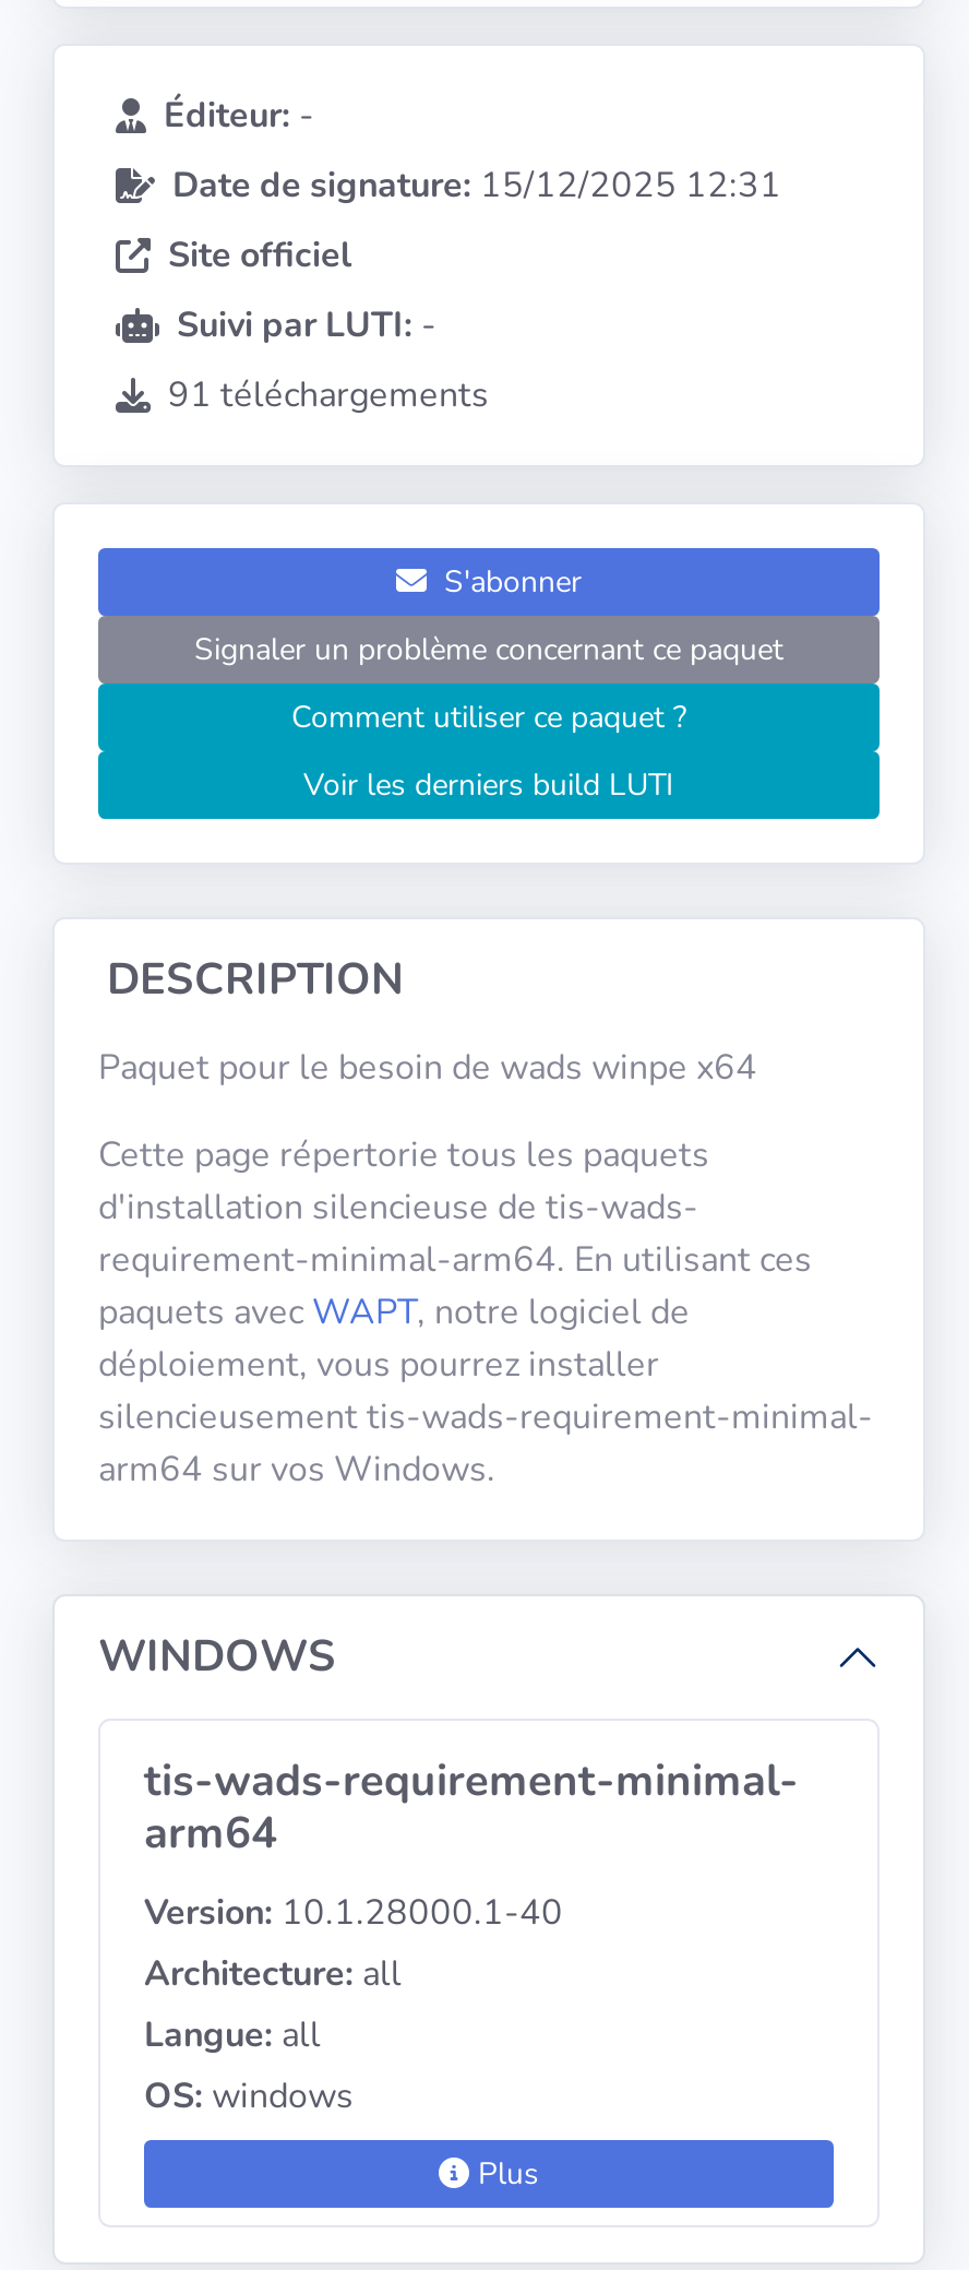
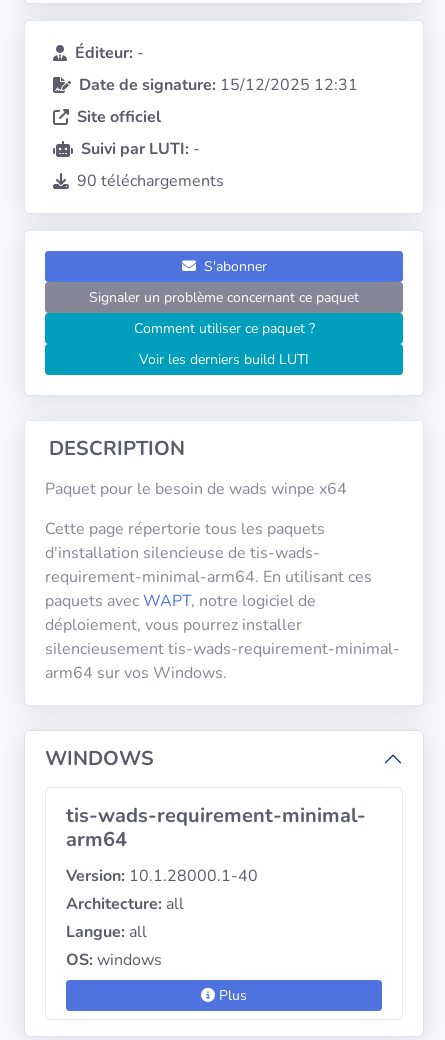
[168,371,489,419] 91 téléchargements -> [77,170,224,192] 90 téléchargements

